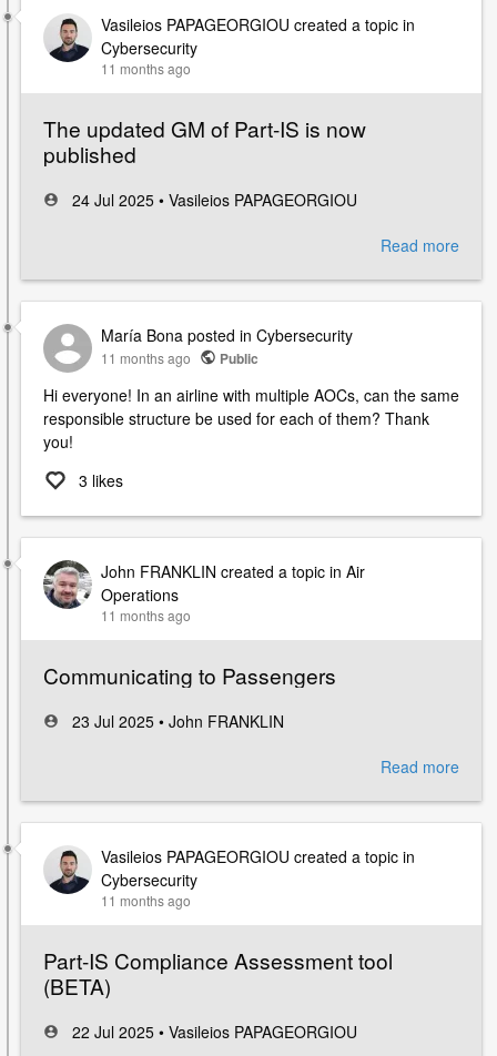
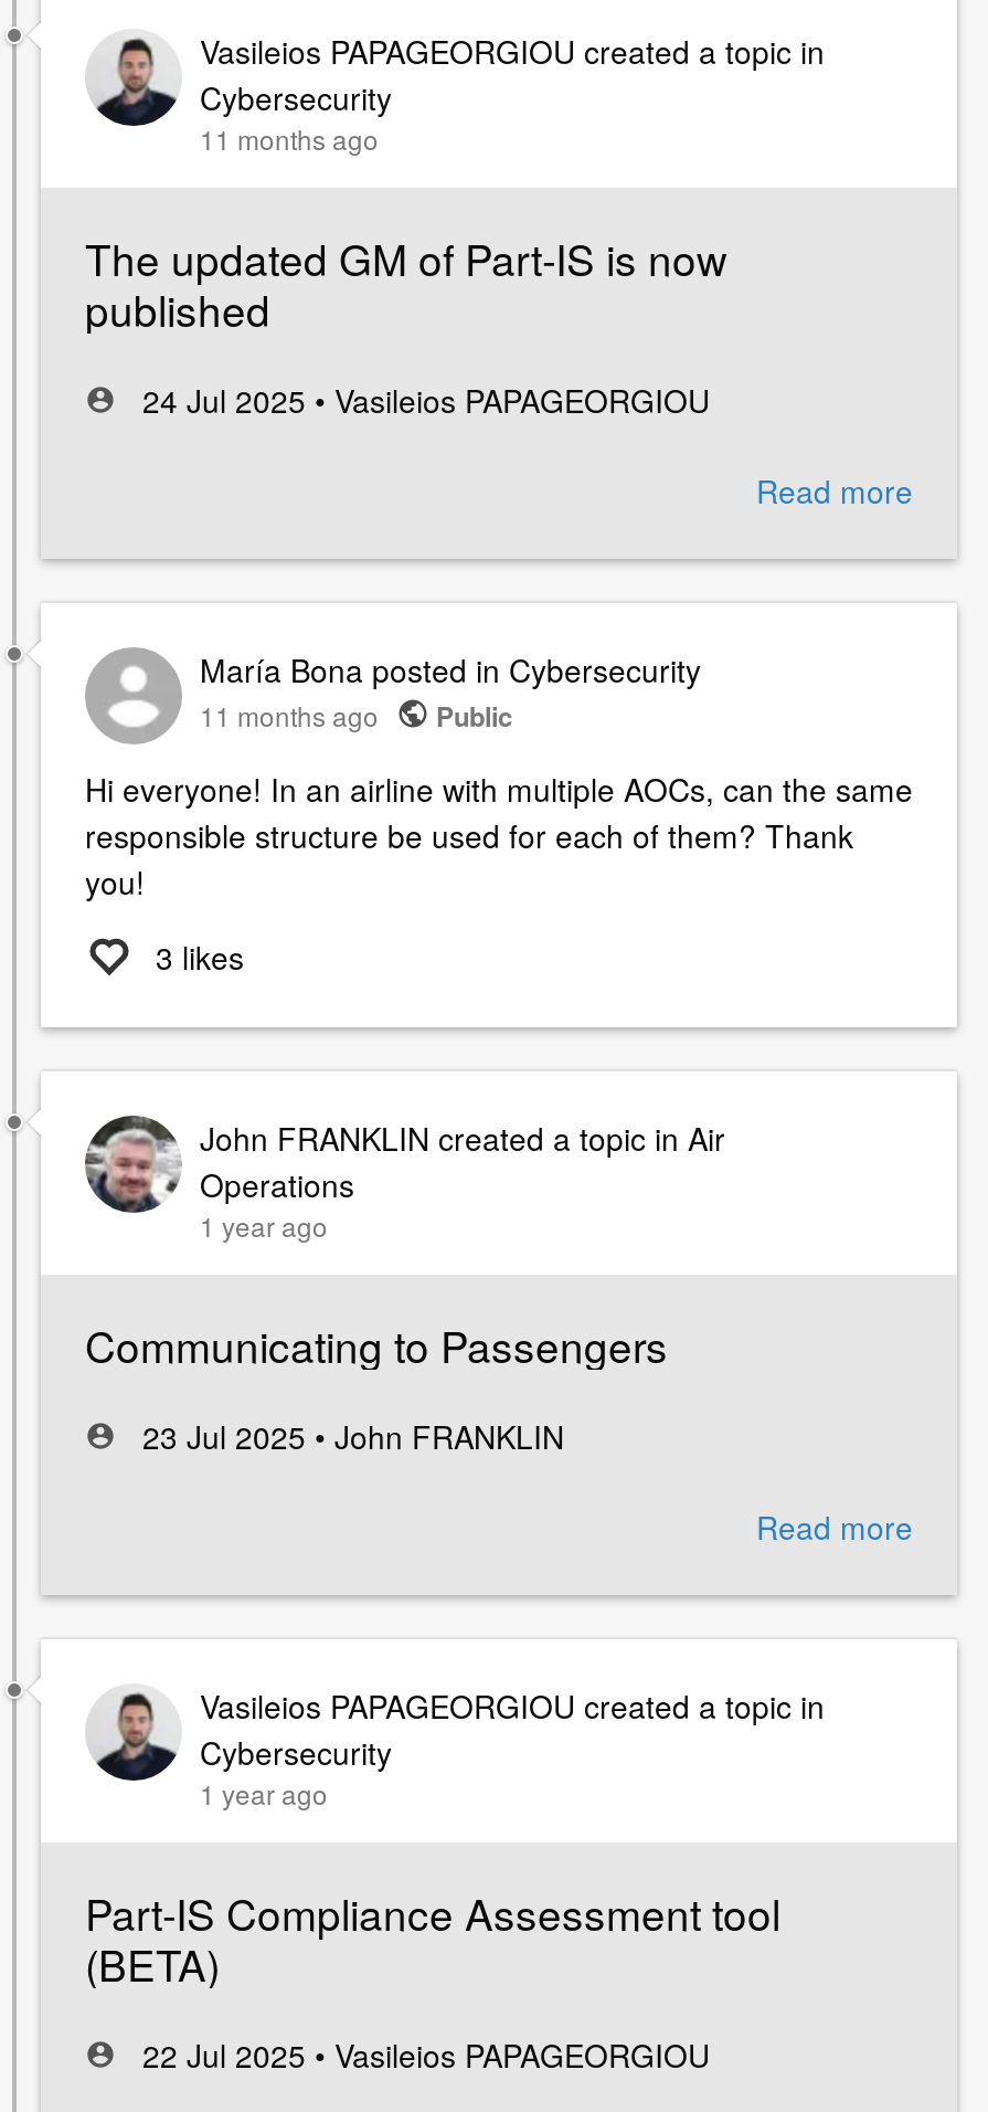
[101,606,191,625] 11 months ago -> [200,1207,328,1244] 1 year ago
[101,891,191,910] 11 months ago -> [200,1775,328,1812] 1 year ago

